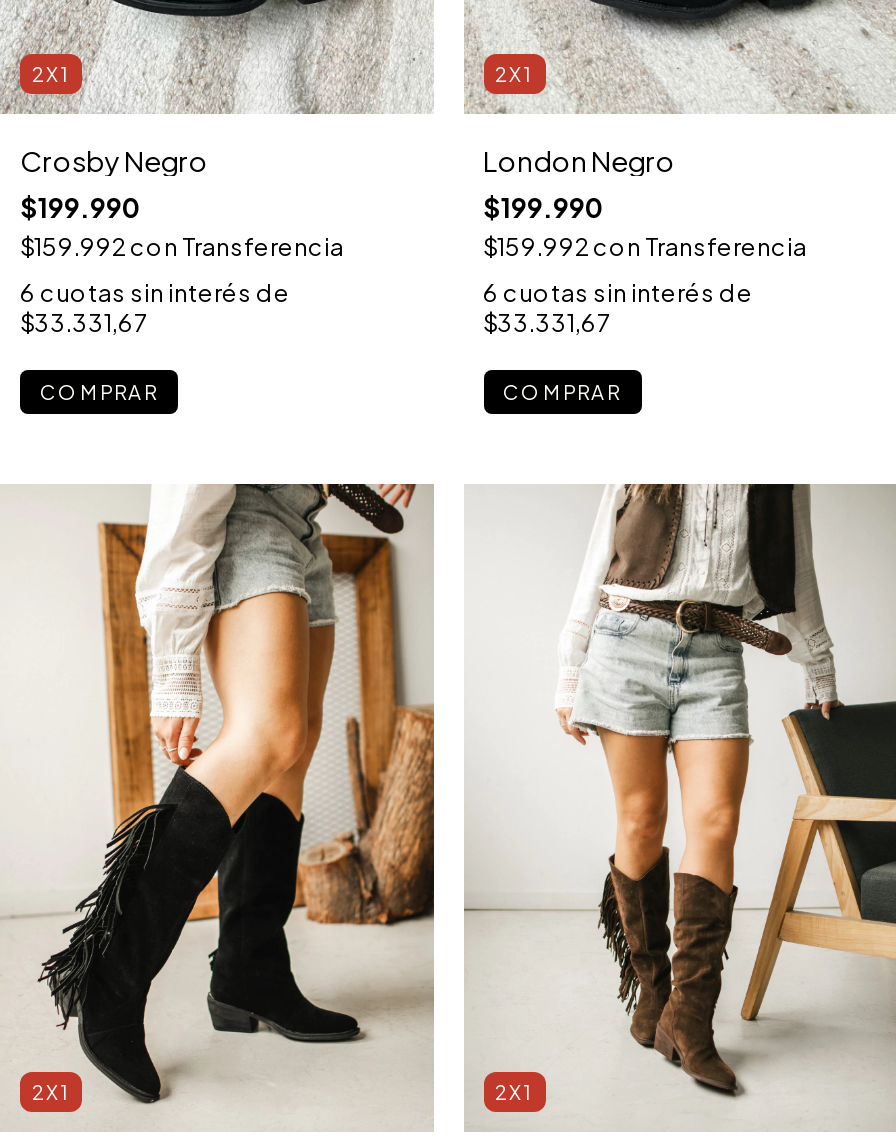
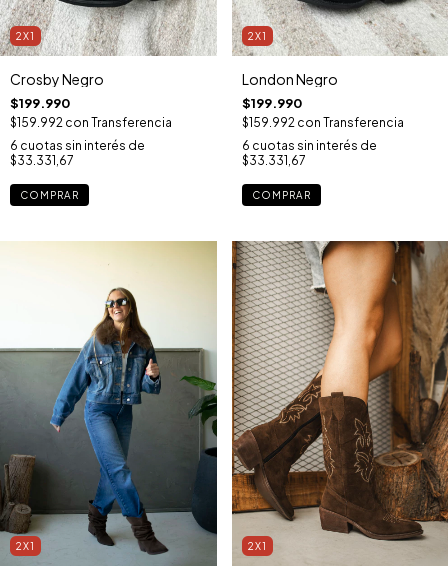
[6,482,436,1130] [image] -> [3,241,218,566] [image]
[464,482,890,1128] [image] -> [231,240,445,565] [image]

